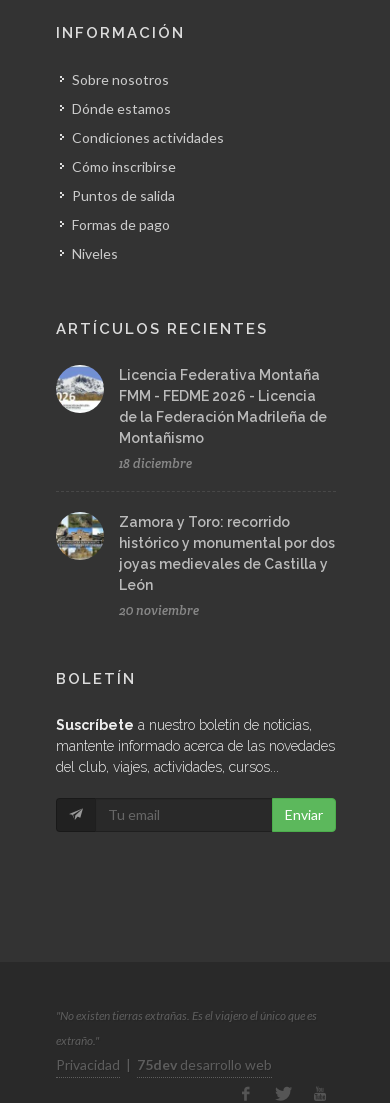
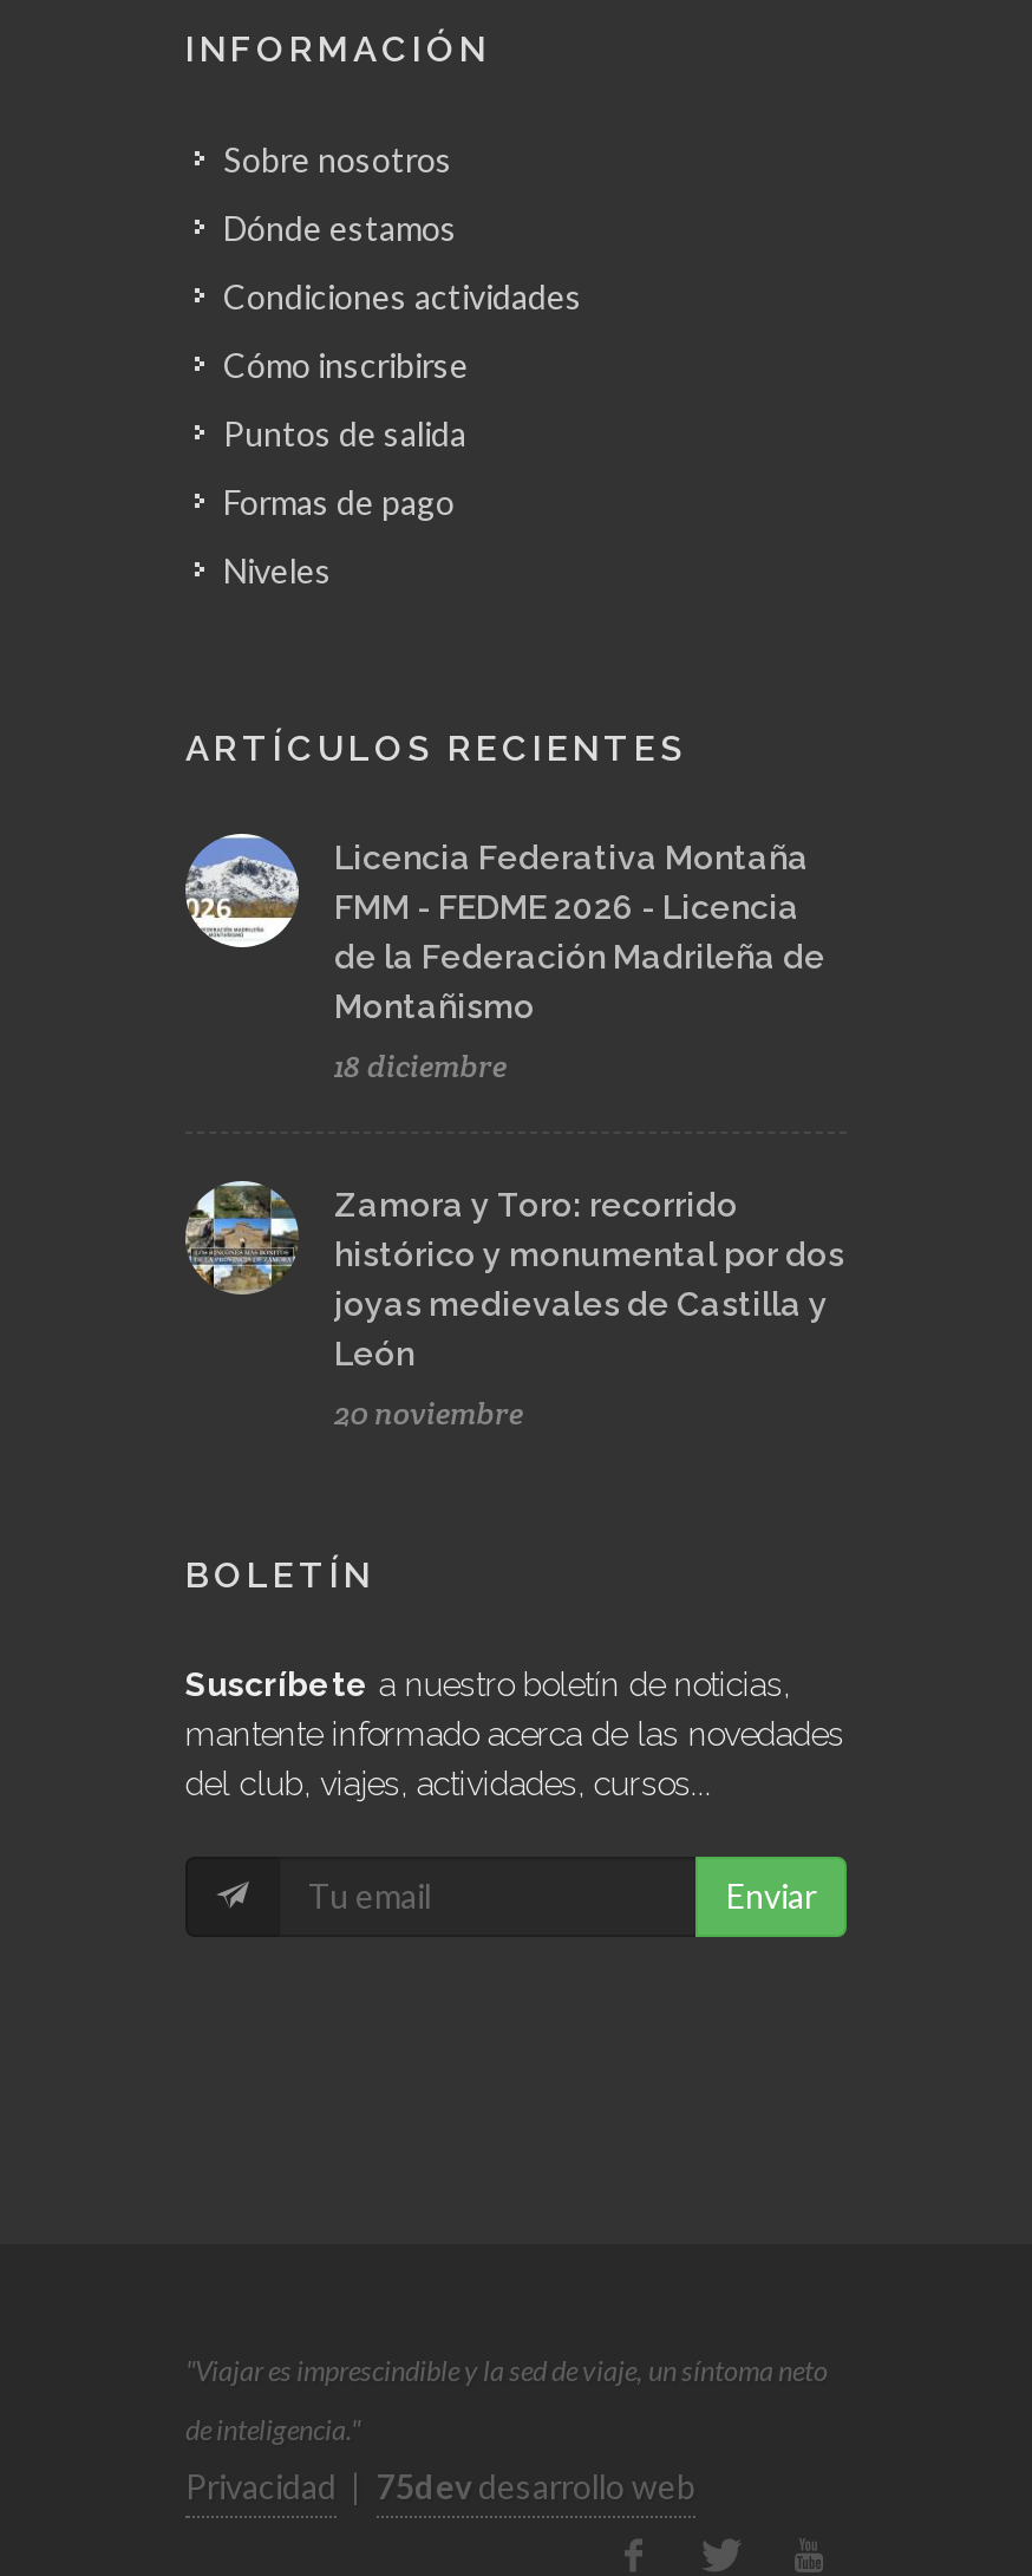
[56,1008,317,1023] "No existen tierras extrañas. Es el viajero el único que es -> [185,2352,828,2387] "Viajar es imprescindible y la sed de viaje, un síntoma neto
[56,1033,99,1048] extraño." -> [185,2411,360,2446] de inteligencia."

